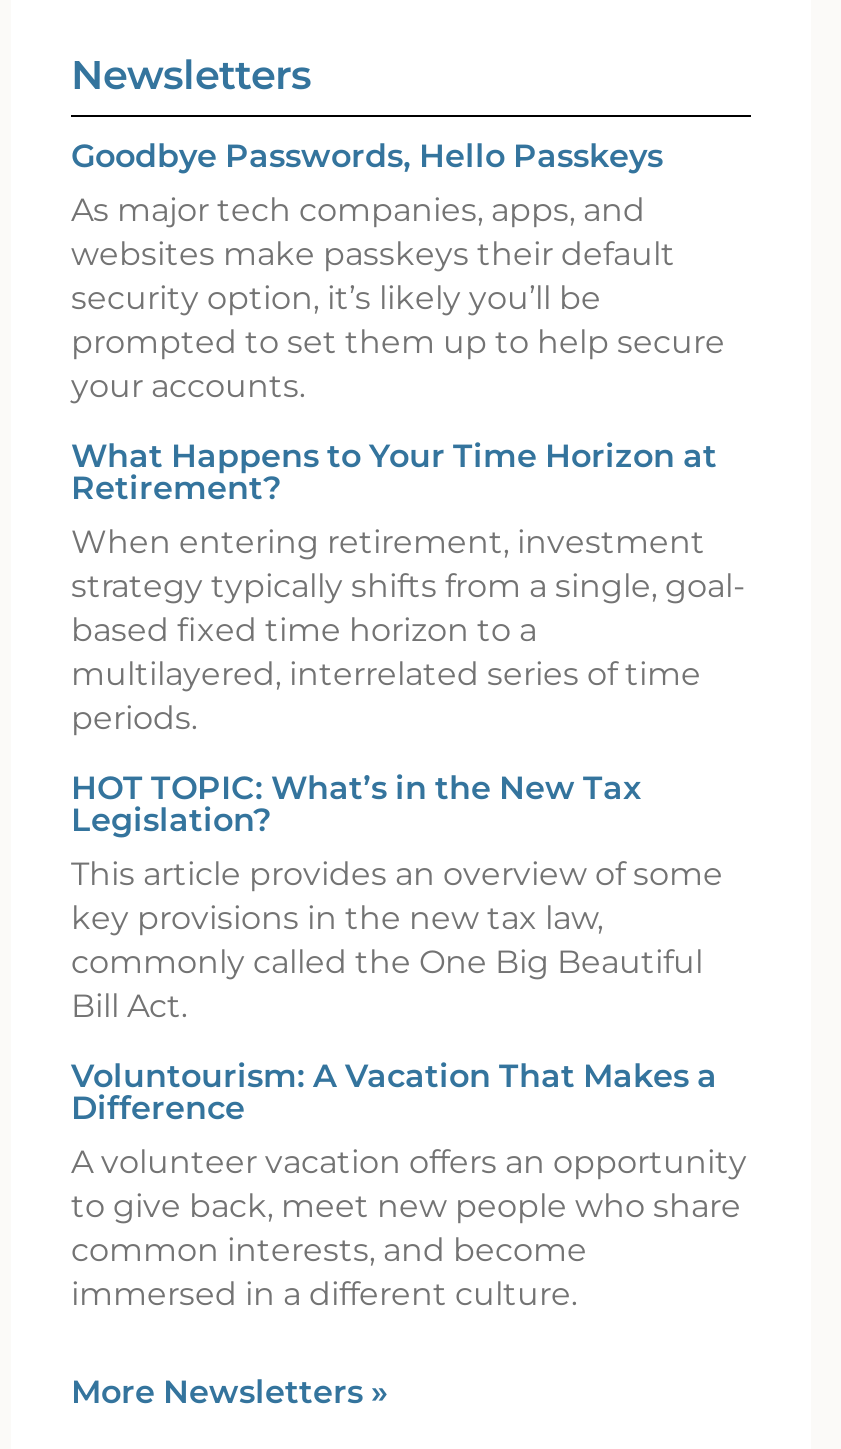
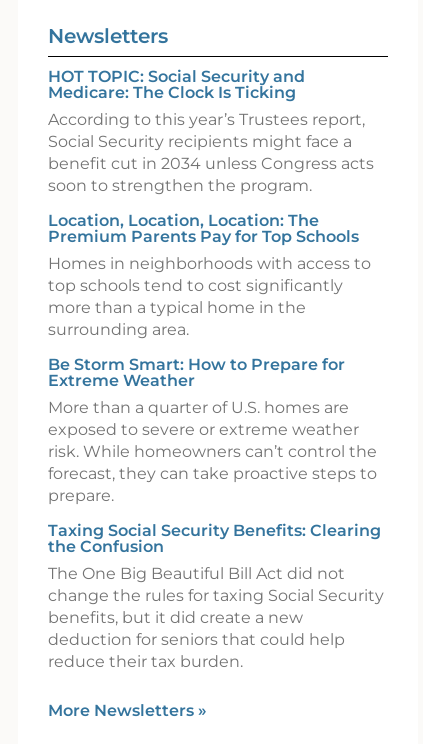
[71,136,725,404] Goodbye Passwords, Hello Passkeys | As major tech companies, apps, and | websites make passkeys their default | security option, it’s likely you’ll be | prompted to set them up to help secure | your accounts. -> [48,67,374,195] HOT TOPIC: Social Security and | Medicare: The Clock Is Ticking | According to this year’s Trustees report, | Social Security recipients might face a | benefit cut in 2034 unless Congress acts | soon to strengthen the program.
[71,436,745,736] What Happens to Your Time Horizon at | Retirement? | When entering retirement, investment | strategy typically shifts from a single, goal- | based fixed time horizon to a | multilayered, interrelated series of time | periods. -> [48,211,371,339] Location, Location, Location: The | Premium Parents Pay for Top Schools | Homes in neighborhoods with access to | top schools tend to cost significantly | more than a typical home in the | surrounding area.
[71,768,723,1024] HOT TOPIC: What’s in the New Tax | Legislation? | This article provides an overview of some | key provisions in the new tax law, | commonly called the One Big Beautiful | Bill Act. -> [48,355,377,505] Be Storm Smart: How to Prepare for | Extreme Weather | More than a quarter of U.S. homes are | exposed to severe or extreme weather | risk. While homeowners can’t control the | forecast, they can take proactive steps to | prepare.
[71,1056,747,1312] Voluntourism: A Vacation That Makes a | Difference | A volunteer vacation offers an opportunity | to give back, meet new people who share | common interests, and become | immersed in a different culture. -> [48,521,384,671] Taxing Social Security Benefits: Clearing | the Confusion | The One Big Beautiful Bill Act did not | change the rules for taxing Social Security | benefits, but it did create a new | deduction for seniors that could help | reduce their tax burden.

